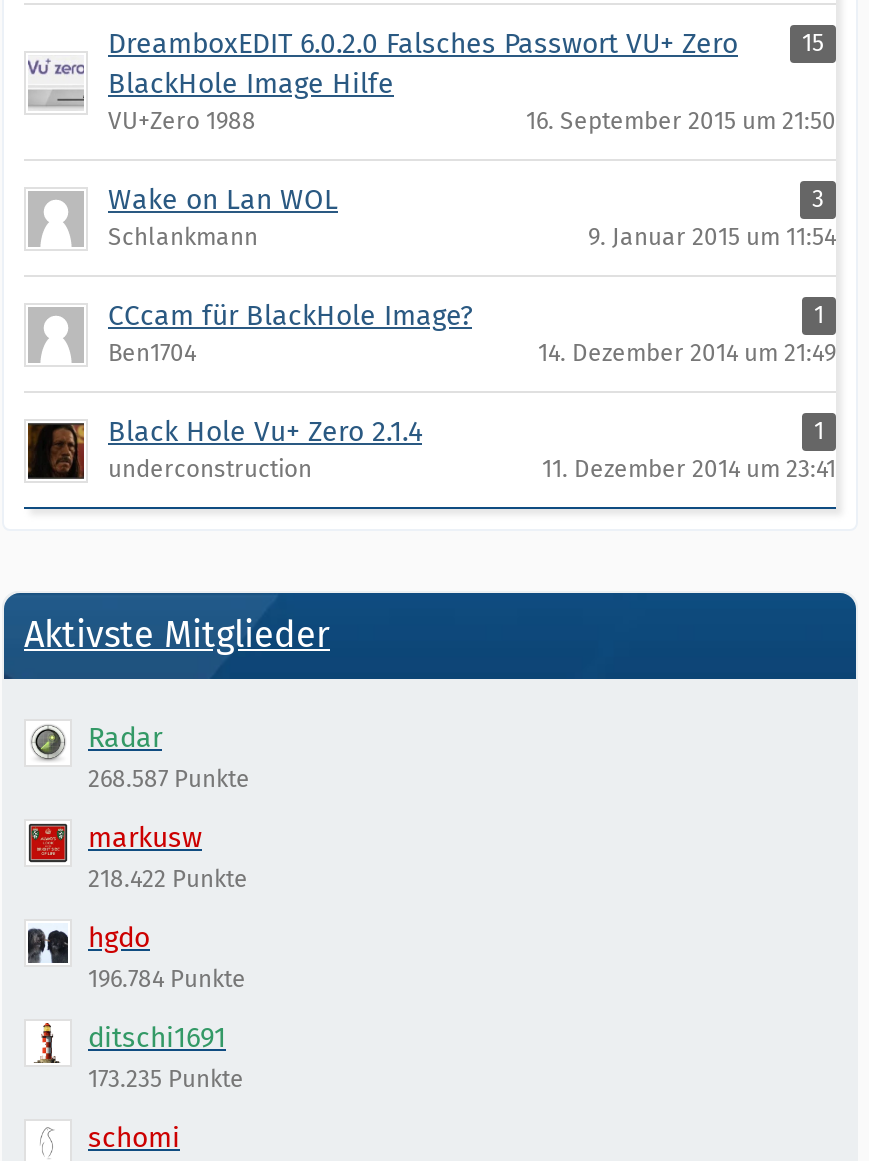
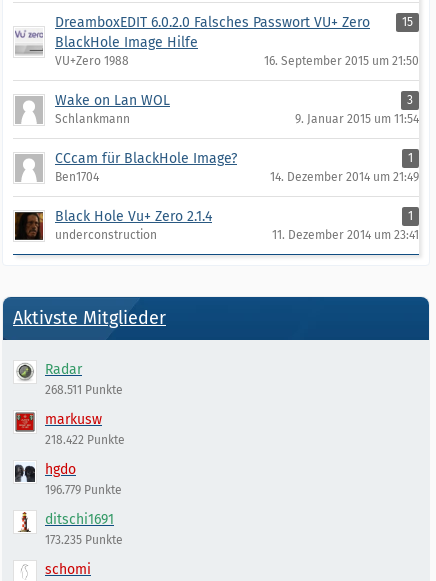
[88,765,250,793] 268.587 Punkte -> [45,383,123,397] 268.511 Punkte
[88,965,246,993] 196.784 Punkte -> [45,483,122,497] 196.779 Punkte

